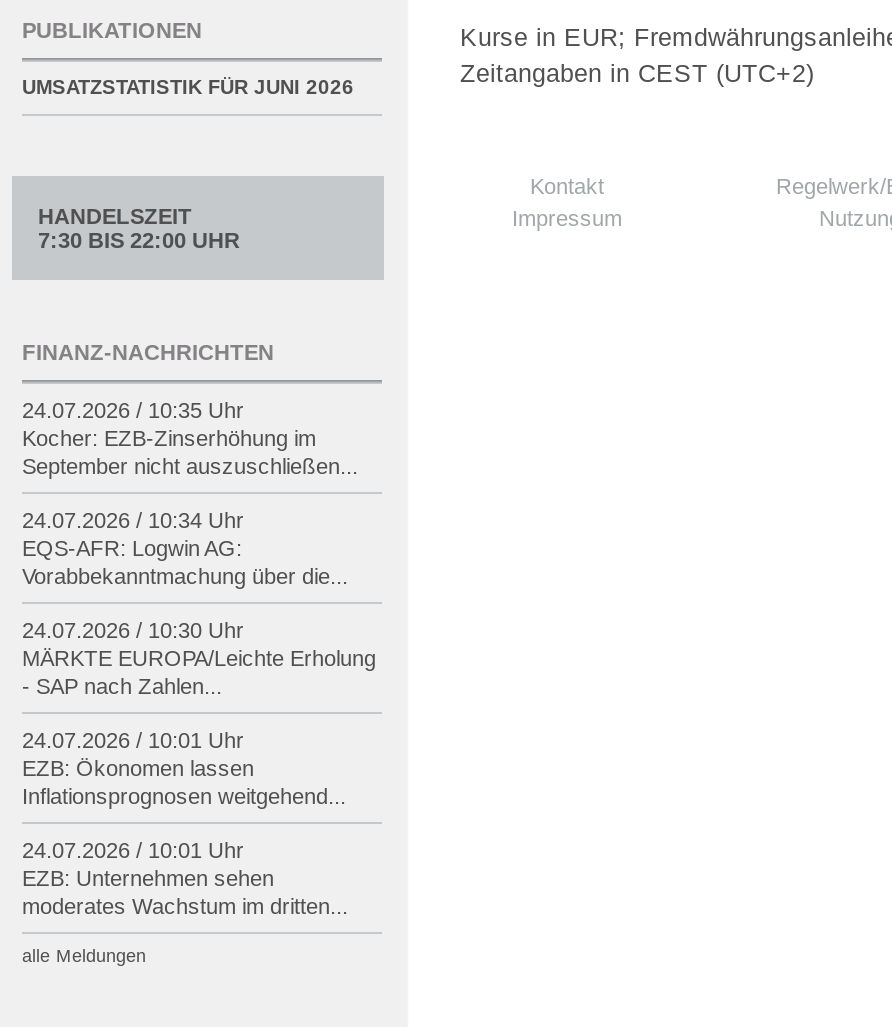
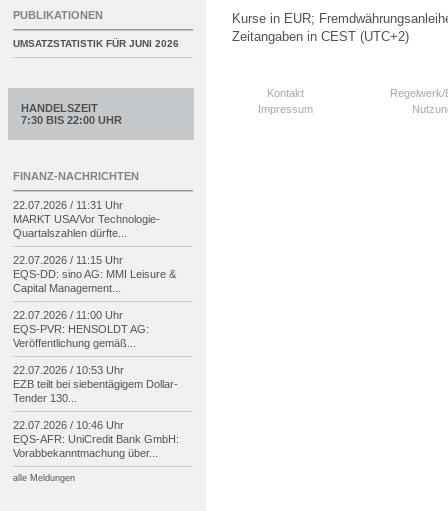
[22,398,358,478] 24.07.2026 / 10:35 Uhr | Kocher: EZB-Zinserhöhung im | September nicht auszuschließen... -> [13,199,160,239] 22.07.2026 / 11:31 Uhr | MARKT USA/Vor Technologie- | Quartalszahlen dürfte...
[22,508,348,588] 24.07.2026 / 10:34 Uhr | EQS-AFR: Logwin AG: | Vorabbekanntmachung über die... -> [13,254,176,294] 22.07.2026 / 11:15 Uhr | EQS-DD: sino AG: MMI Leisure & | Capital Management...
[22,618,376,698] 24.07.2026 / 10:30 Uhr | MÄRKTE EUROPA/Leichte Erholung | - SAP nach Zahlen... -> [13,309,149,349] 22.07.2026 / 11:00 Uhr | EQS-PVR: HENSOLDT AG: | Veröffentlichung gemäß...
[22,728,346,808] 24.07.2026 / 10:01 Uhr | EZB: Ökonomen lassen | Inflationsprognosen weitgehend... -> [13,364,178,404] 22.07.2026 / 10:53 Uhr | EZB teilt bei siebentägigem Dollar- | Tender 130...
[22,838,348,918] 24.07.2026 / 10:01 Uhr | EZB: Unternehmen sehen | moderates Wachstum im dritten... -> [13,419,179,459] 22.07.2026 / 10:46 Uhr | EQS-AFR: UniCredit Bank GmbH: | Vorabbekanntmachung über...

